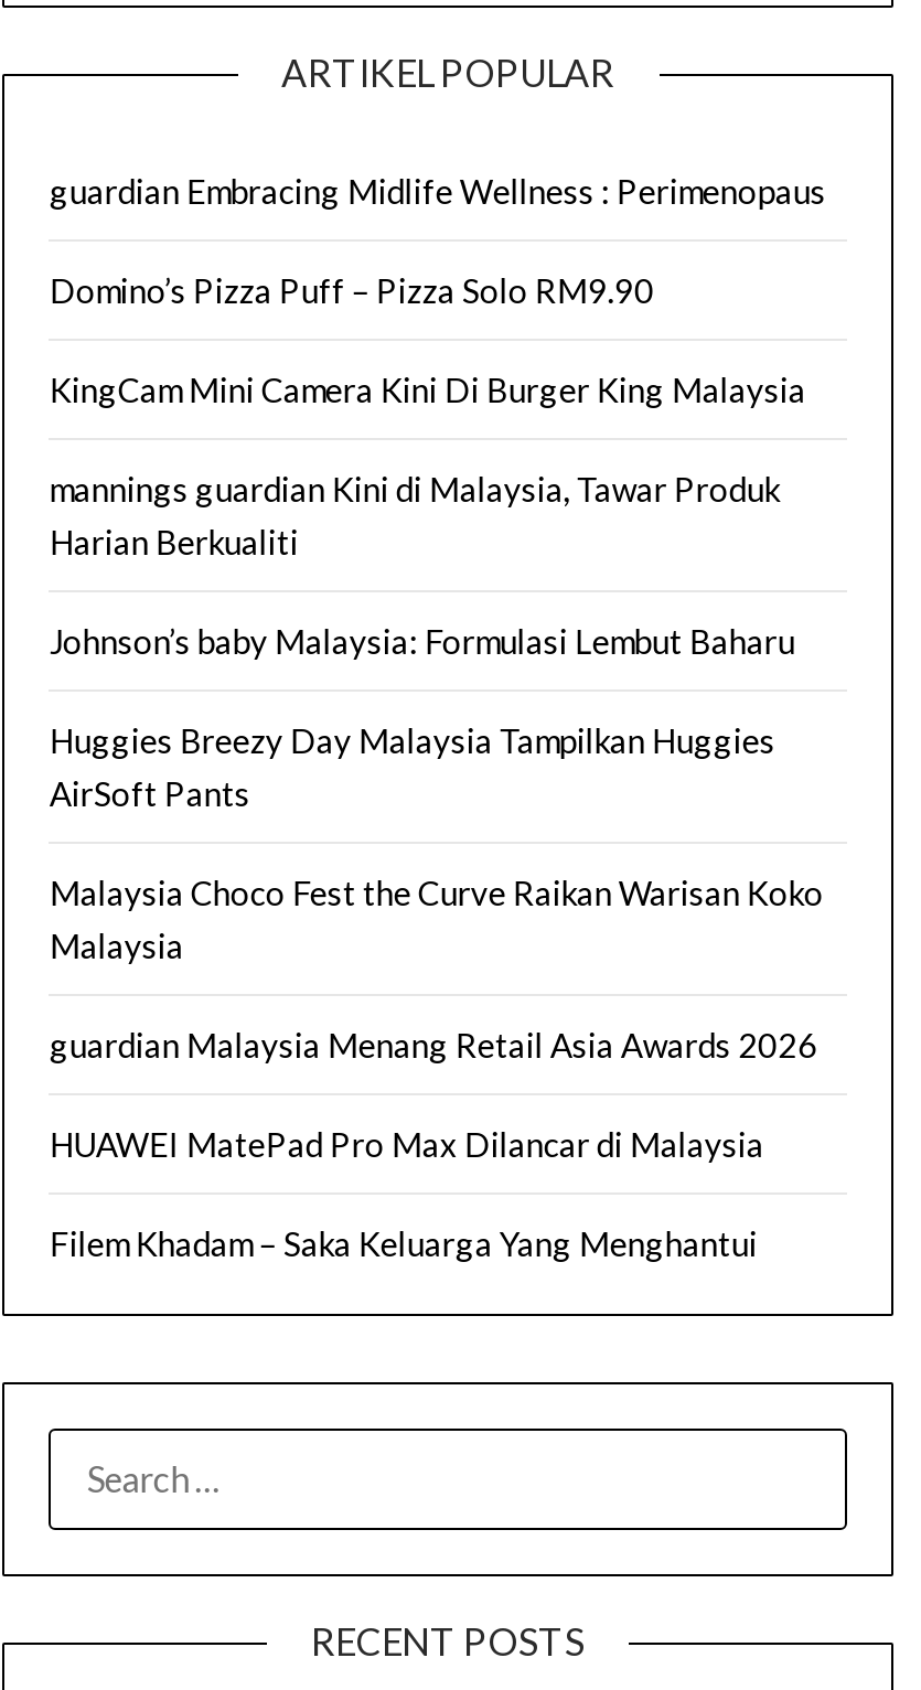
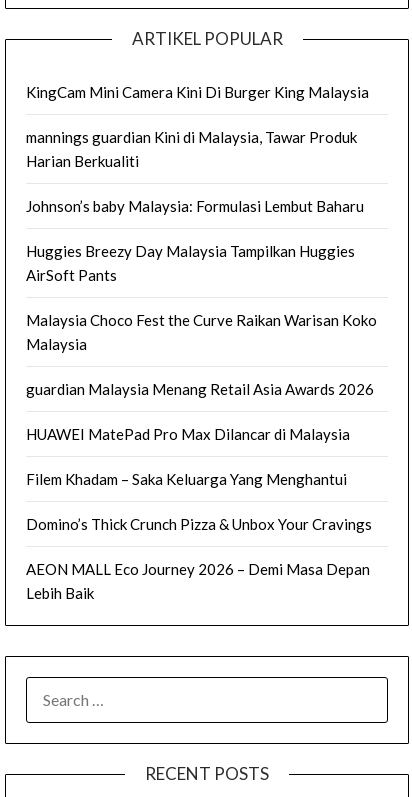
[49,170,826,309] guardian Embracing Midlife Wellness : Perimenopaus | Domino’s Pizza Puff – Pizza Solo RM9.90 -> none
moved [49,368,824,1262] -> [26,82,377,487]: KingCam Mini Camera Kini Di Burger King Malaysia | mannings guardian Kini di Malaysia, Tawar Produk | Harian Berkualiti | ... | HUAWEI MatePad Pro Max Dilancar di Malaysia | Filem Khadam – Saka Keluarga Yang Menghantui
none -> [26,514,372,601] Domino’s Thick Crunch Pizza & Unbox Your Cravings | AEON MALL Eco Journey 2026 – Demi Masa Depan | Lebih Baik

